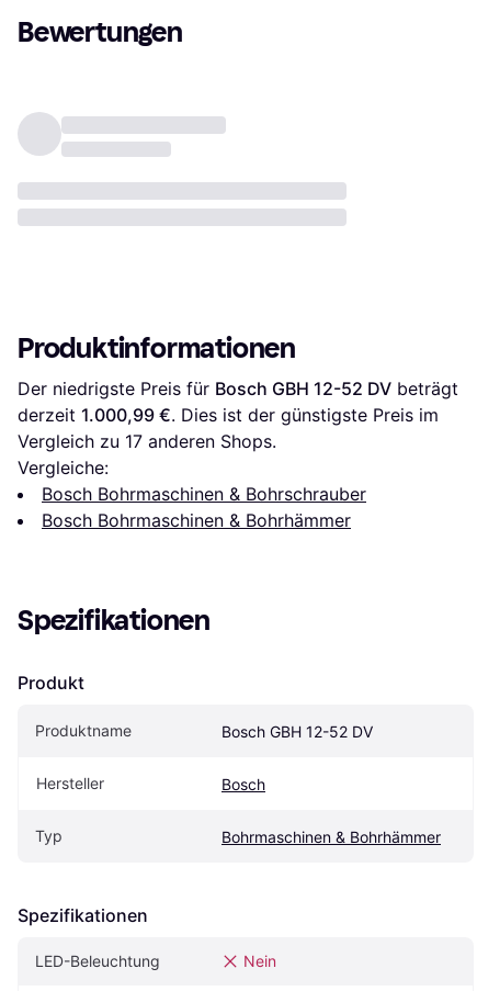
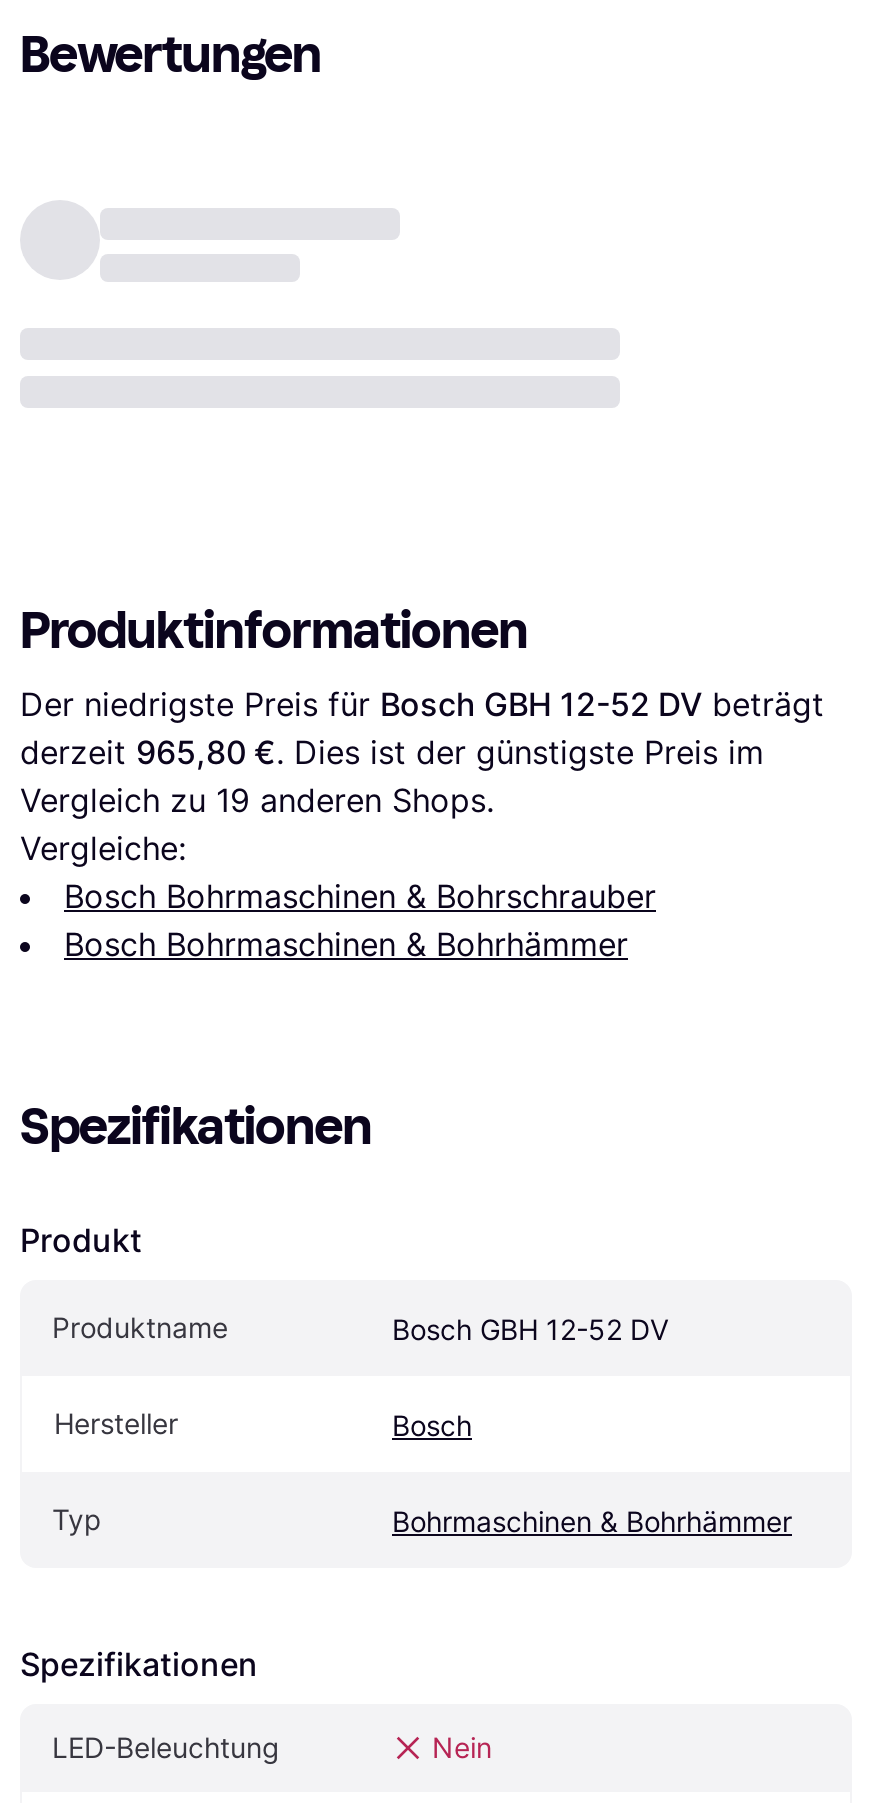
[18,404,439,426] derzeit 1.000,99 €. Dies ist der günstigste Preis im -> [20,732,764,772] derzeit 965,80 €. Dies ist der günstigste Preis im
[18,430,276,452] Vergleich zu 17 anderen Shops. -> [20,780,494,820] Vergleich zu 19 anderen Shops.

